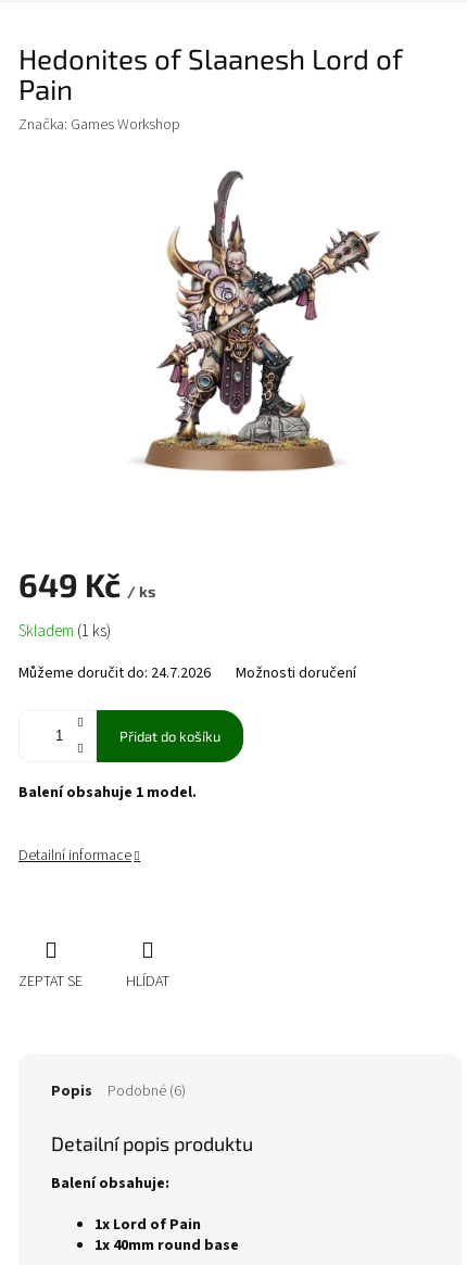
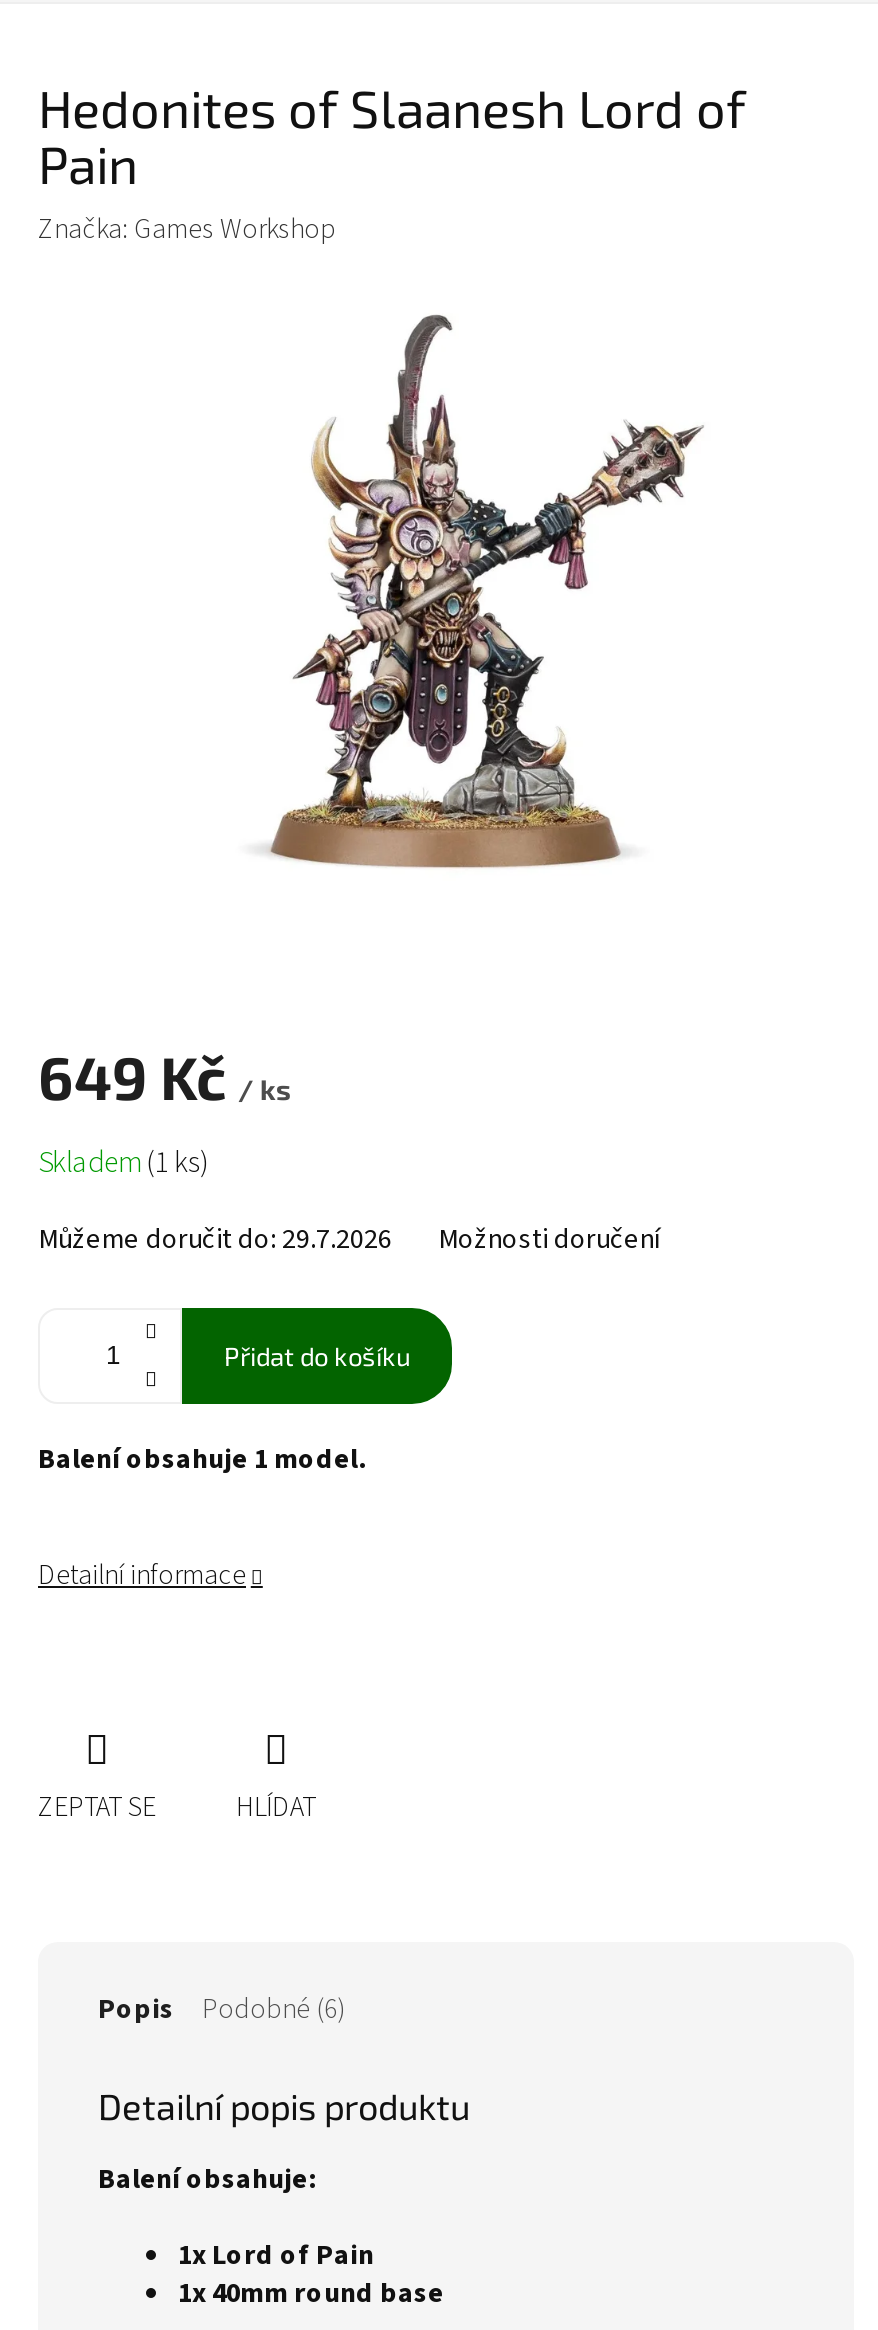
[18,662,211,684] Můžeme doručit do: 24.7.2026 -> [38,1220,392,1260] Můžeme doručit do: 29.7.2026

